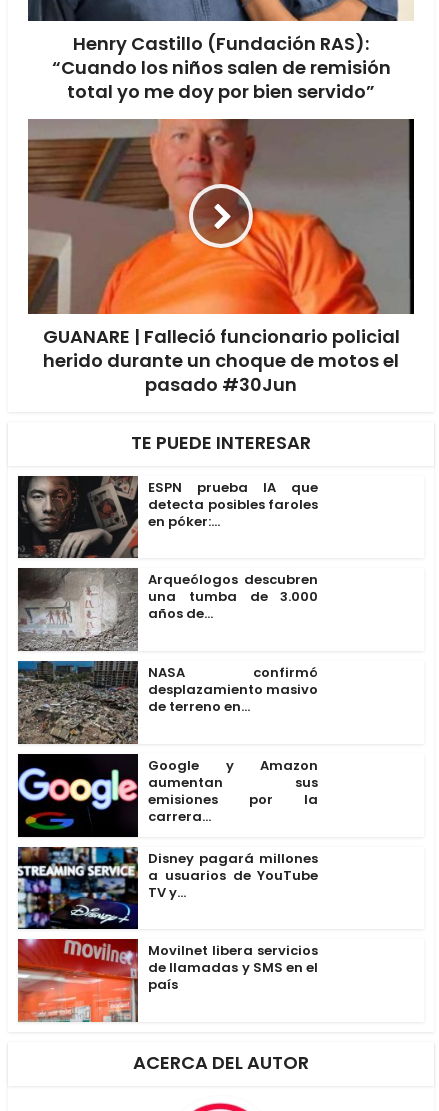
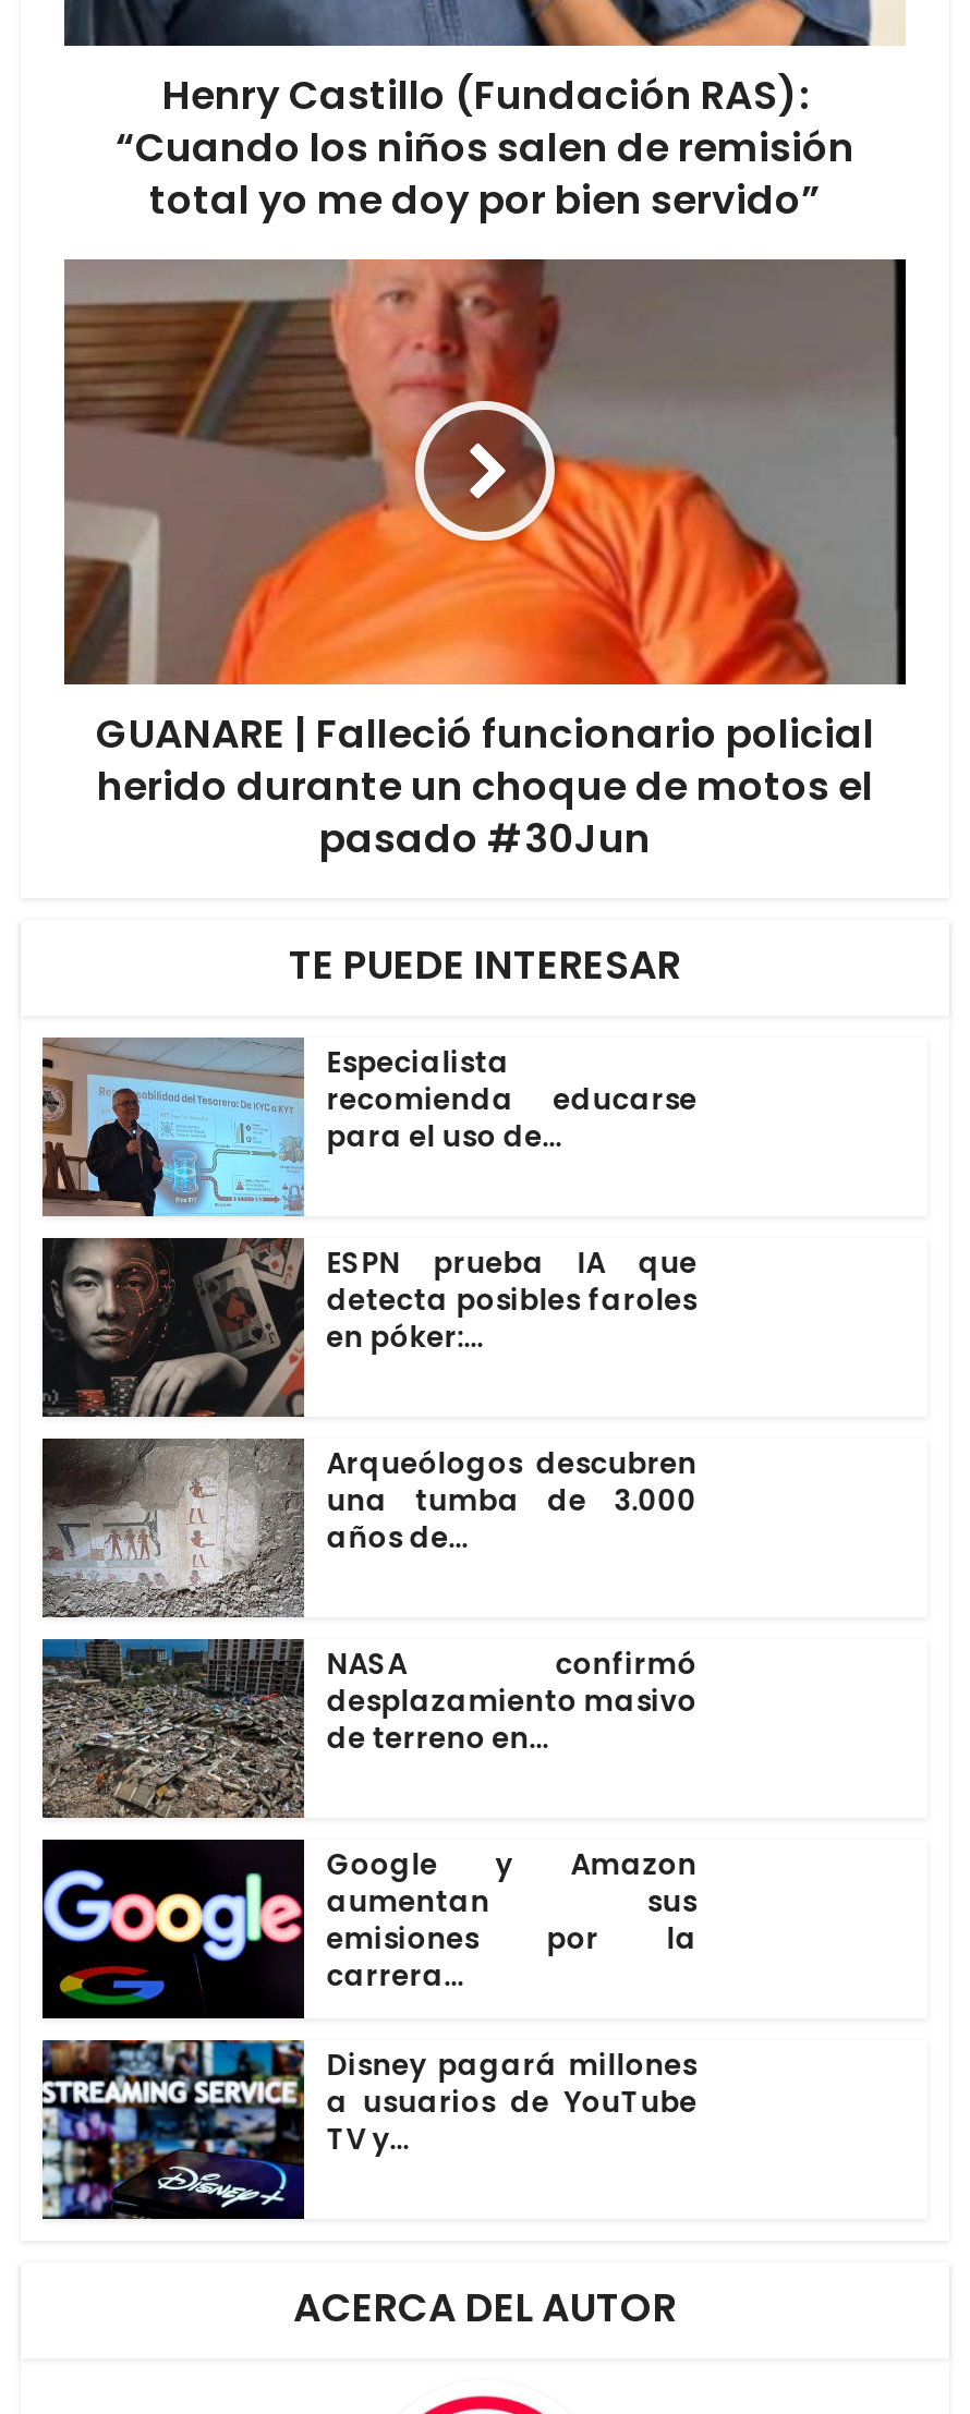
none -> [40,1040,697,1218] [image] | Especialista | recomienda educarse | para el uso de...
moved [16,473,318,902] -> [38,1232,697,2160]: [image] | ESPN prueba IA que | detecta posibles faroles | ... | a usuarios de YouTube | TV y...
[17,938,318,1023] [image] | Movilnet libera servicios | de llamadas y SMS en el | país -> none

